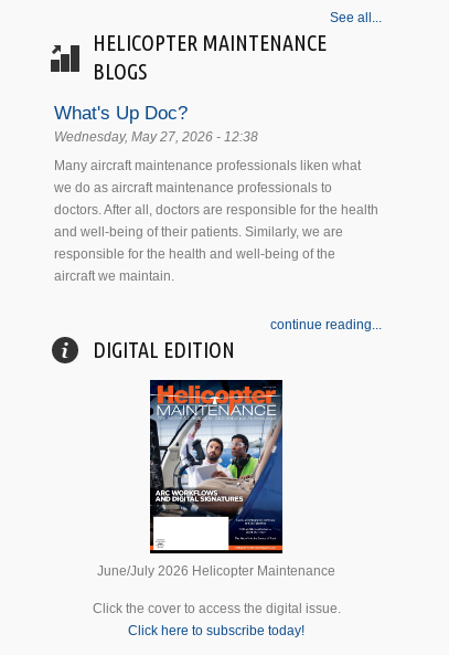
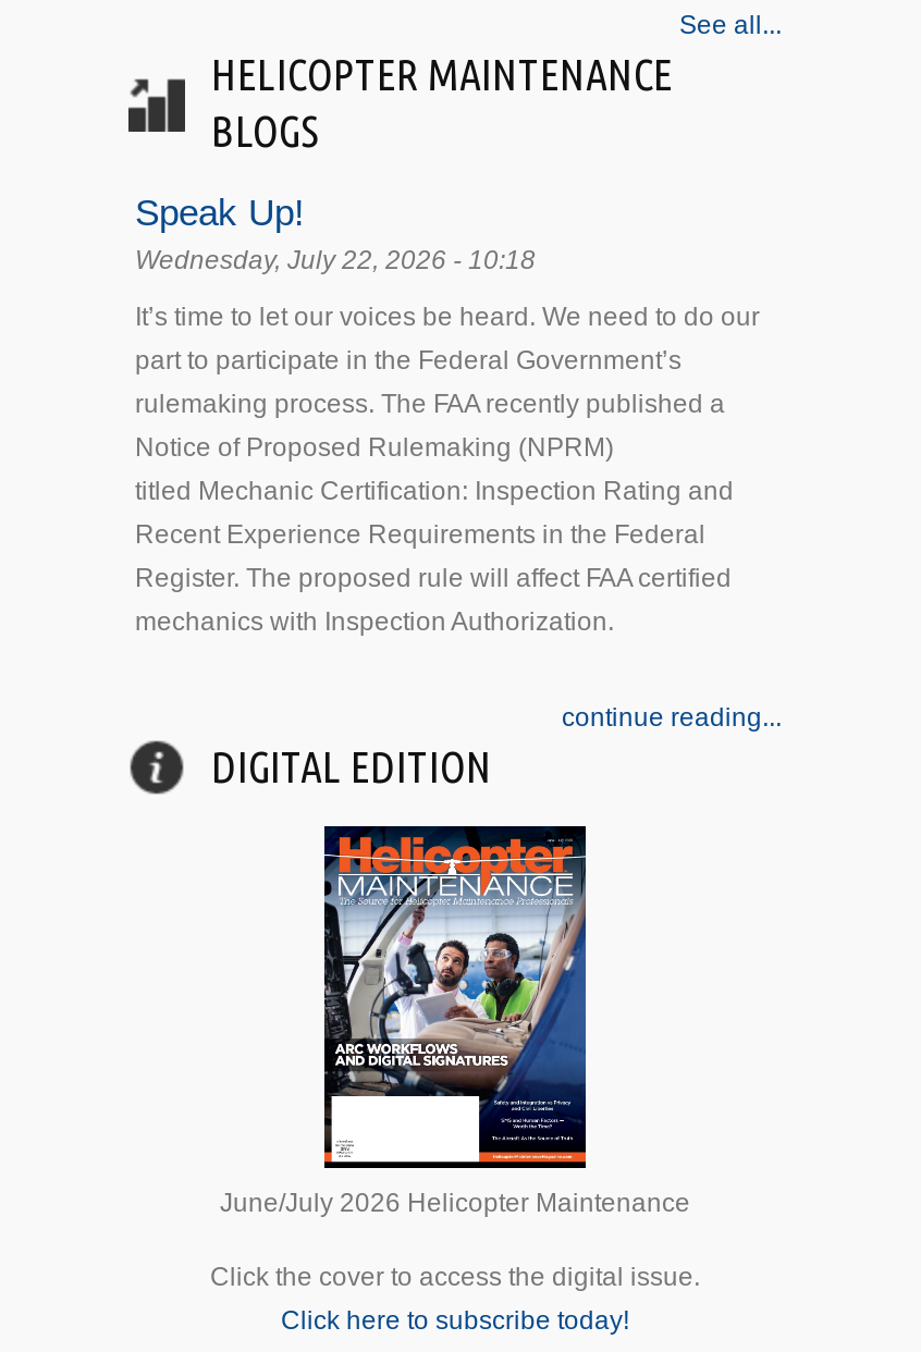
[54,103,258,145] What's Up Doc? | Wednesday, May 27, 2026 - 12:38 -> [135,193,536,275] Speak Up! | Wednesday, July 22, 2026 - 10:18
[54,158,378,284] Many aircraft maintenance professionals liken what | we do as aircraft maintenance professionals to | doctors. After all, doctors are responsible for the health | and well-being of their patients. Similarly, we are | responsible for the health and well-being of the | aircraft we maintain. -> [135,302,760,637] It’s time to let our voices be heard. We need to do our | part to participate in the Federal Government’s | rulemaking process. The FAA recently published a | Notice of Proposed Rulemaking (NPRM) | titled Mechanic Certification: Inspection Rating and | Recent Experience Requirements in the Federal | Register. The proposed rule will affect FAA certified | mechanics with Inspection Authorization.

